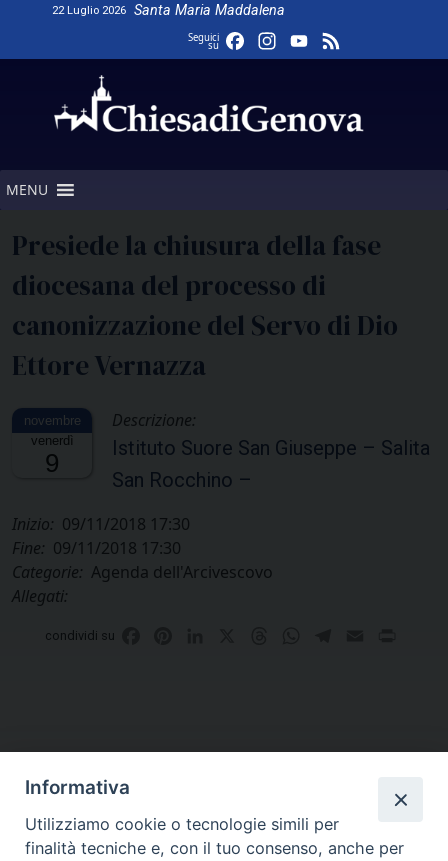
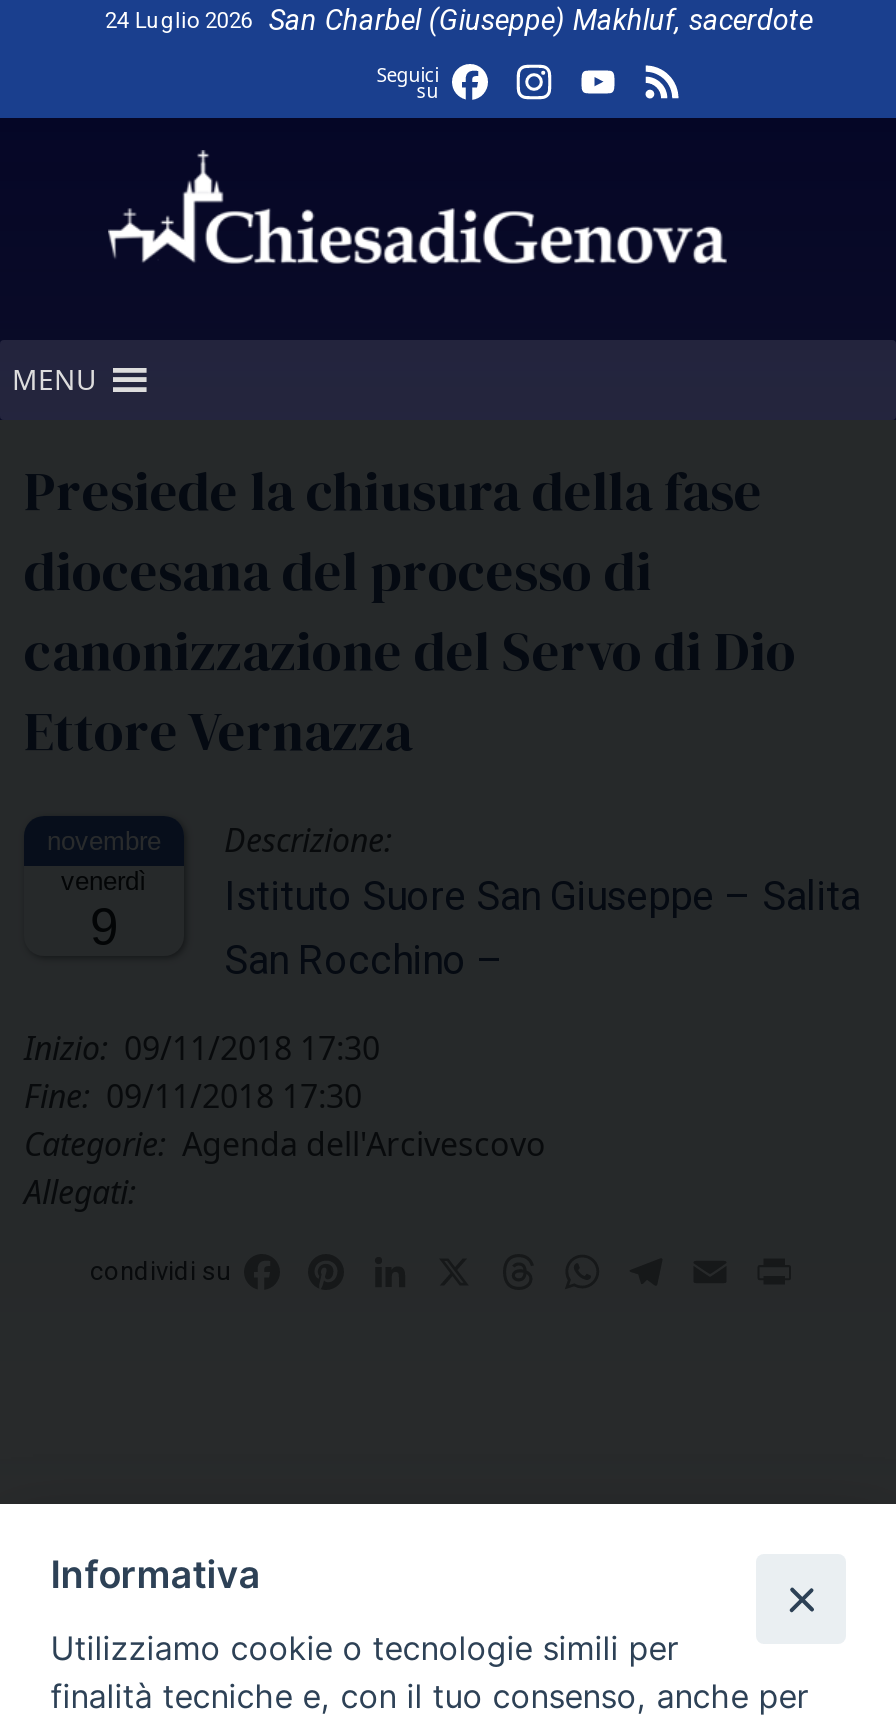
[52,2,285,19] 22 Luglio 2026 | Santa Maria Maddalena -> [105,4,813,38] 24 Luglio 2026 | San Charbel (Giuseppe) Makhluf, sacerdote

